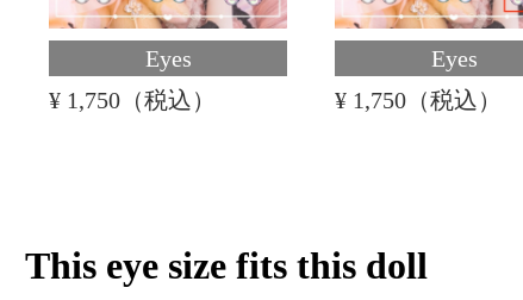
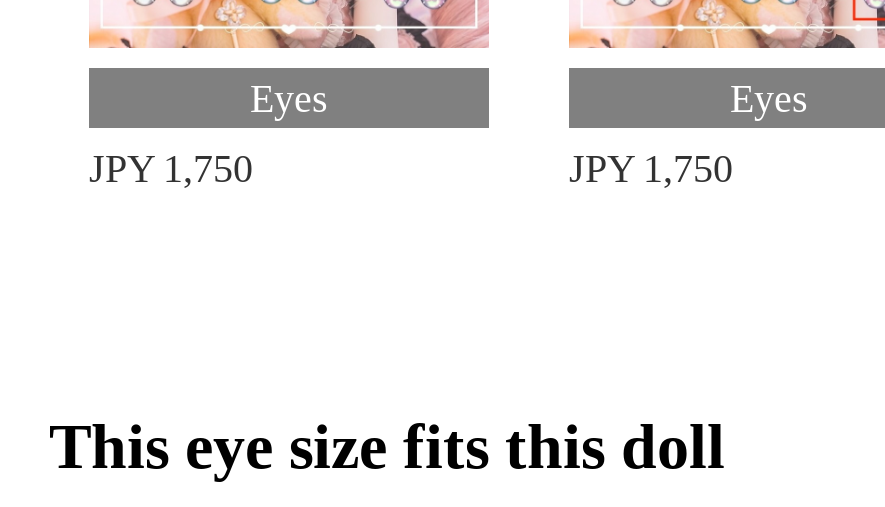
[49,87,216,113] ¥ 1,750（税込） -> [89,146,253,190] JPY 1,750
[335,87,502,113] ¥ 1,750（税込） -> [569,146,733,190] JPY 1,750

